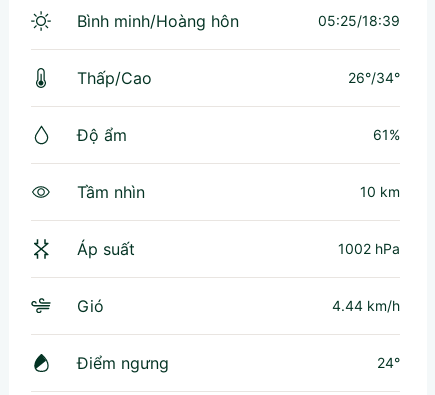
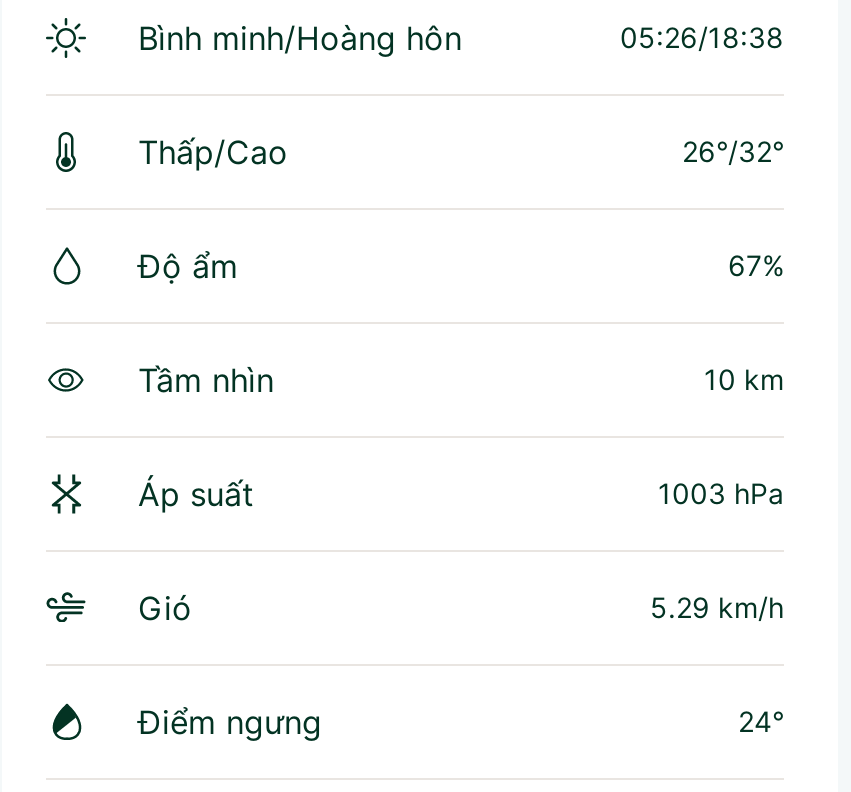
[318,12,400,29] 05:25/18:39 -> [620,19,784,53] 05:26/18:38
[348,69,400,86] 26°/34° -> [682,133,784,167] 26°/32°
[373,126,400,143] 61% -> [728,247,784,281] 67%
[338,240,400,257] 1002 hPa -> [658,475,784,509] 1003 hPa
[332,297,400,314] 4.44 km/h -> [650,589,784,623] 5.29 km/h

